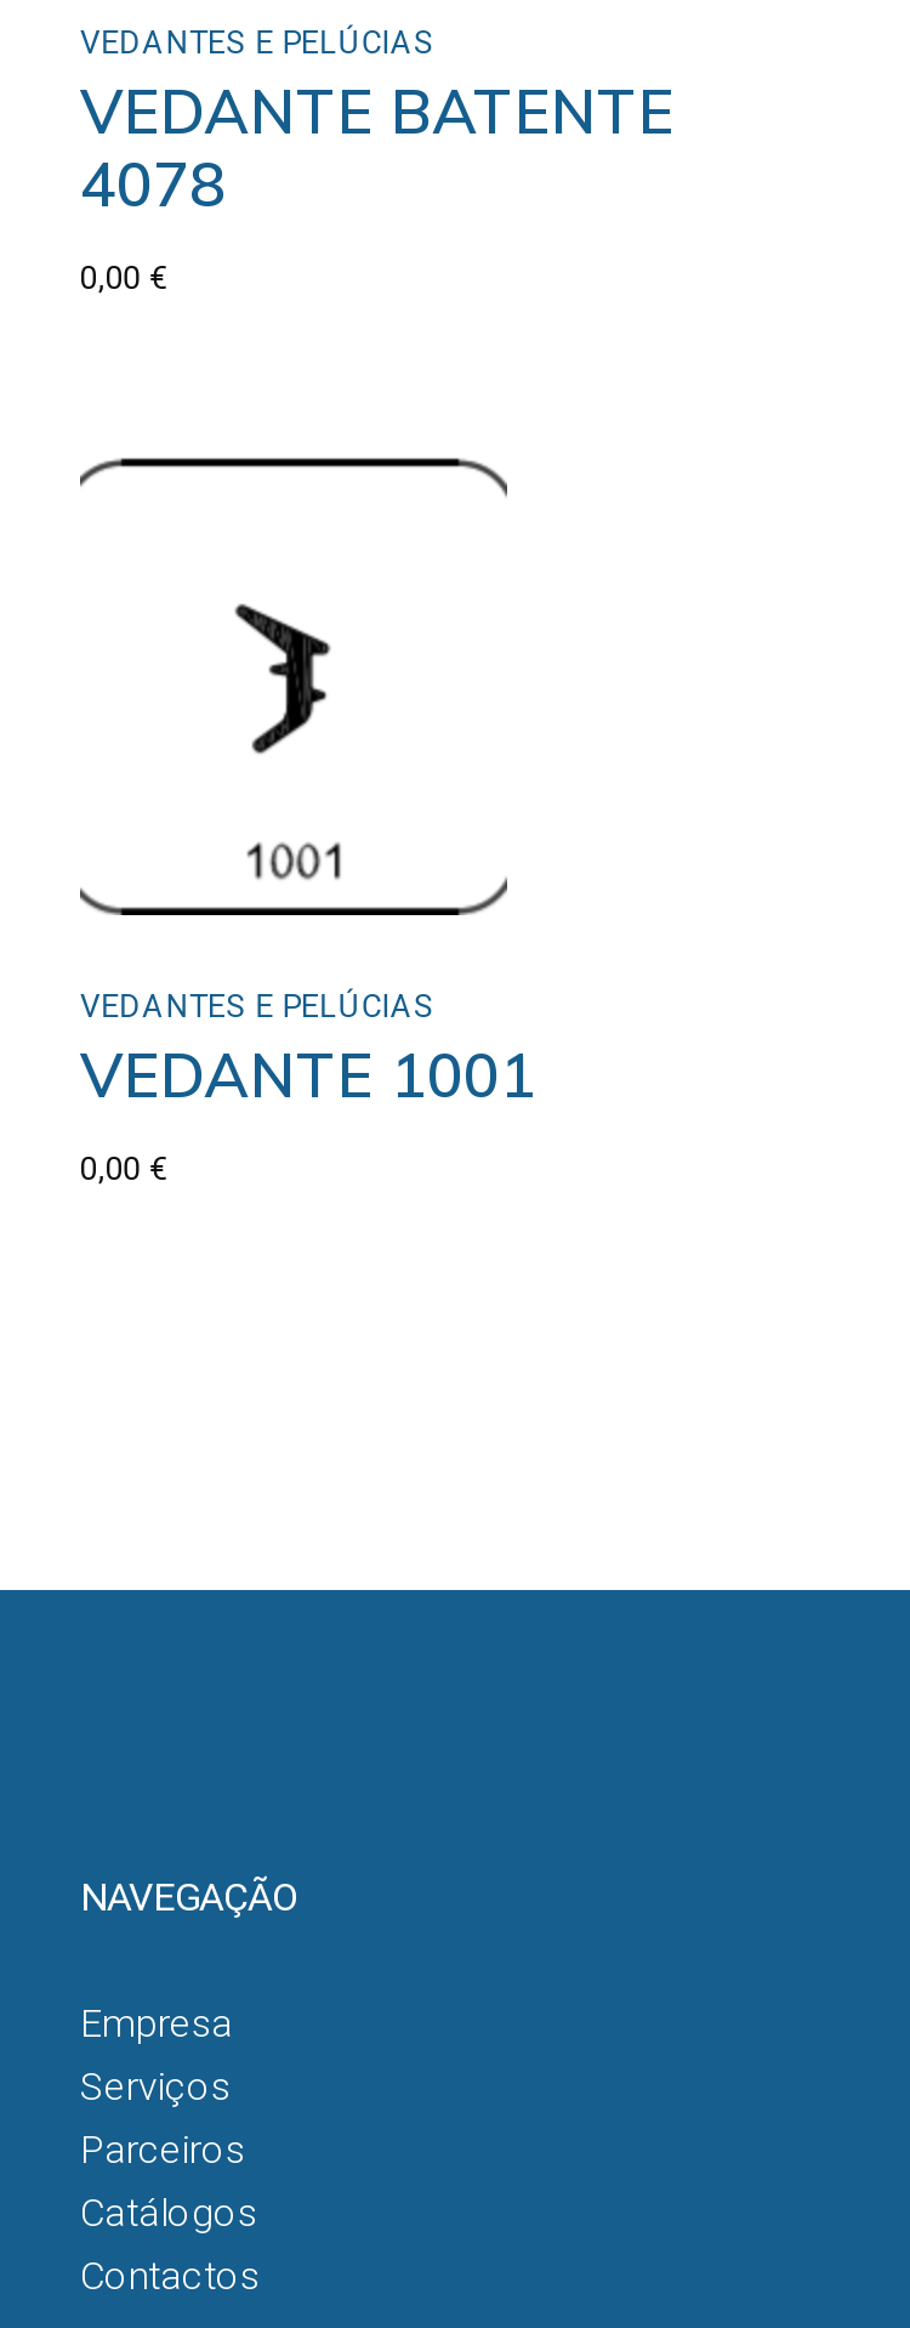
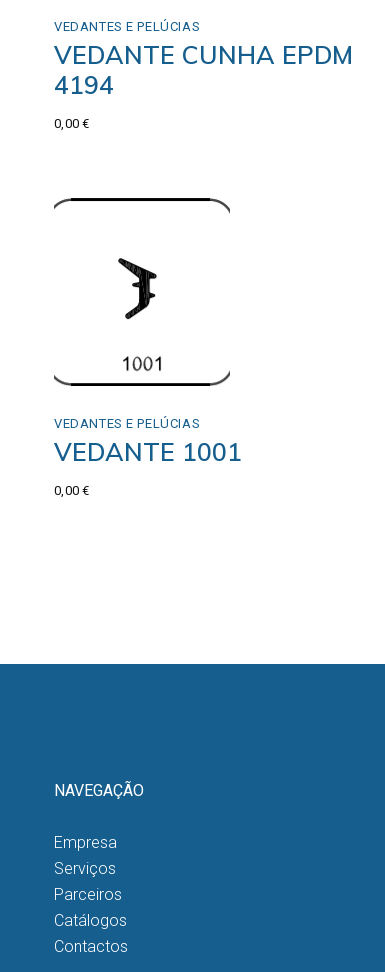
[80,73,675,221] VEDANTE BATENTE | 4078 -> [54,39,353,100] VEDANTE CUNHA EPDM | 4194

